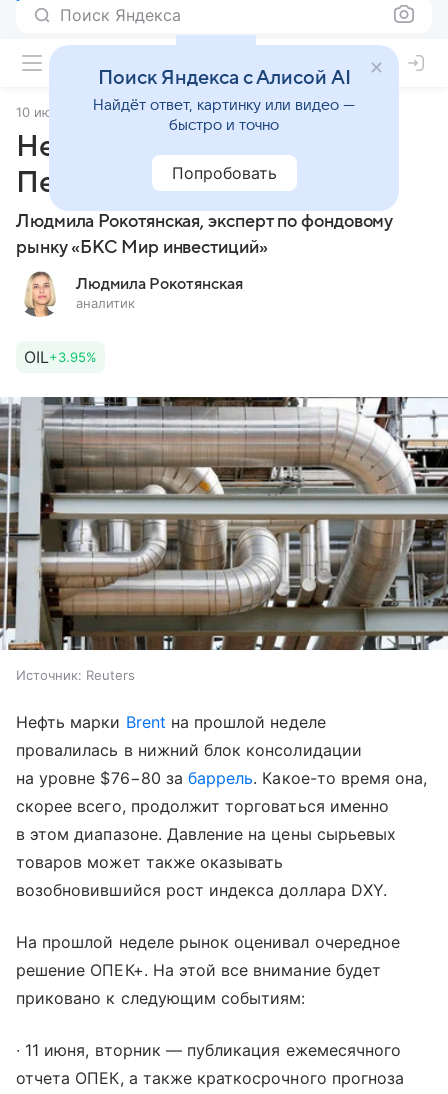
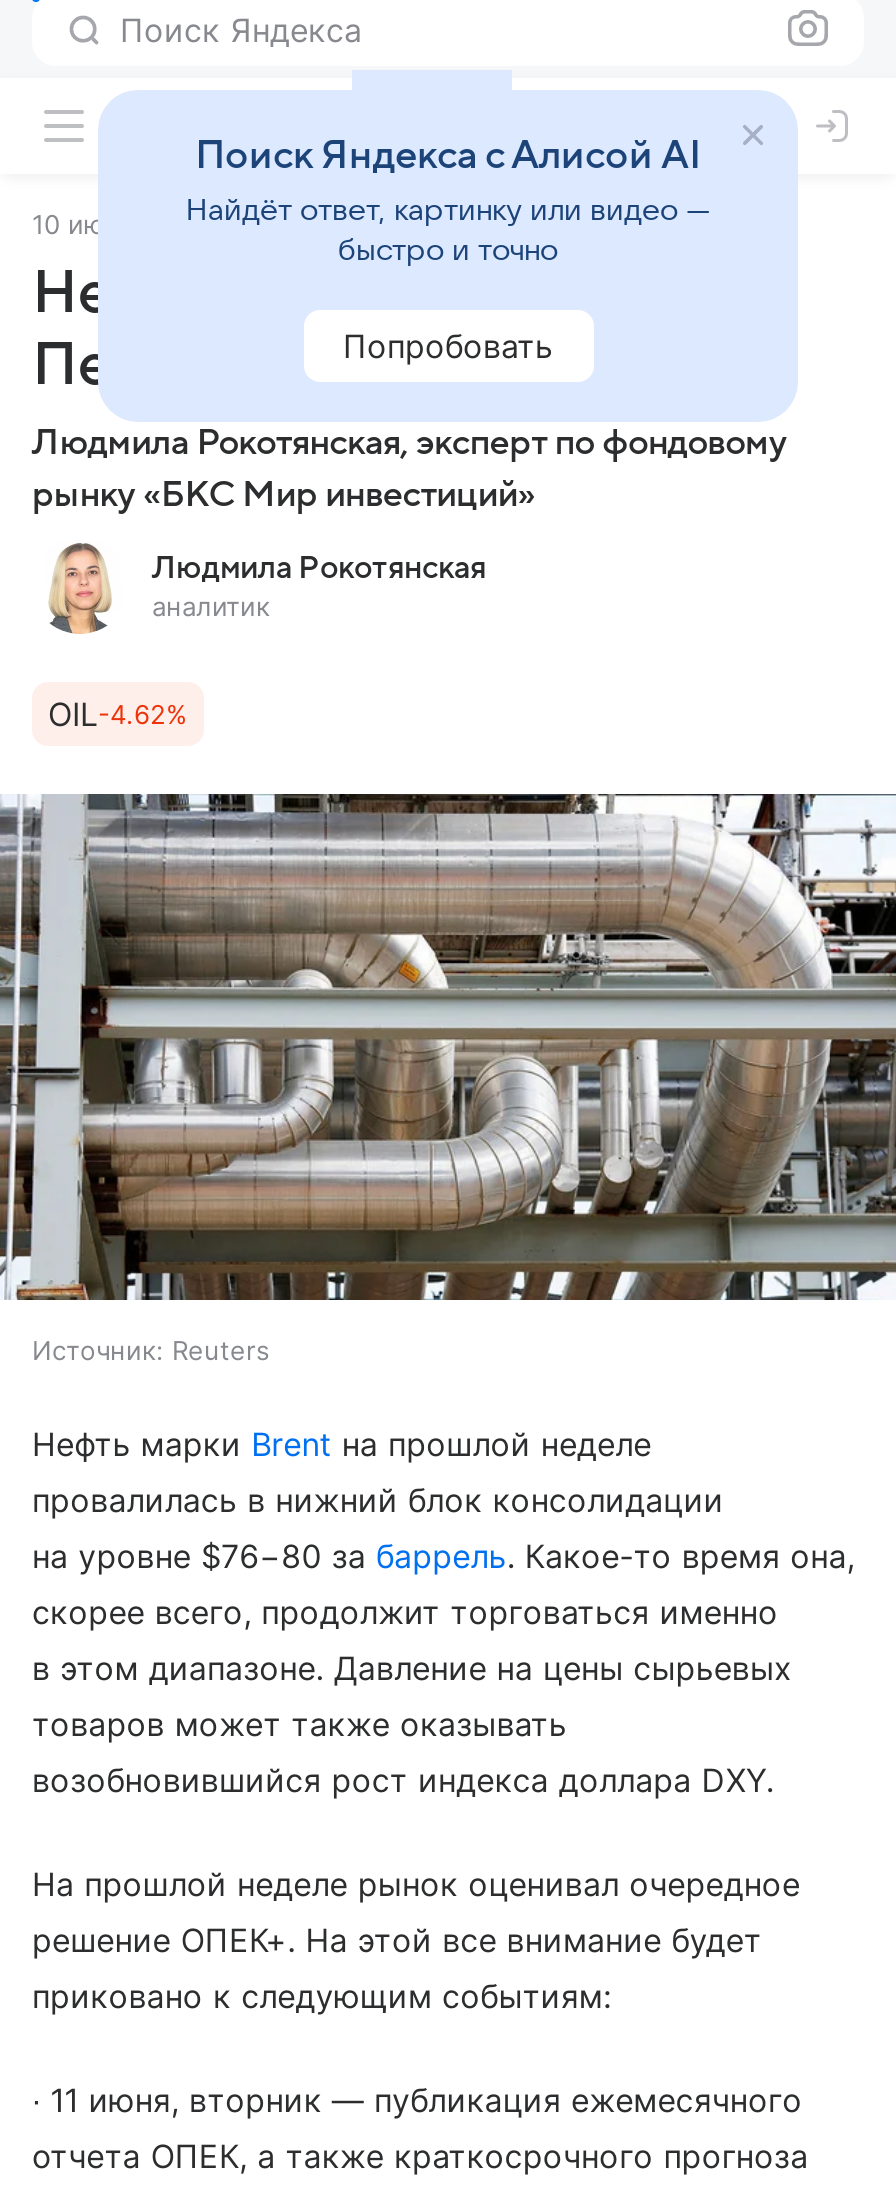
[24,347,97,367] OIL+3.95% -> [48,694,188,734] OIL-4.62%

